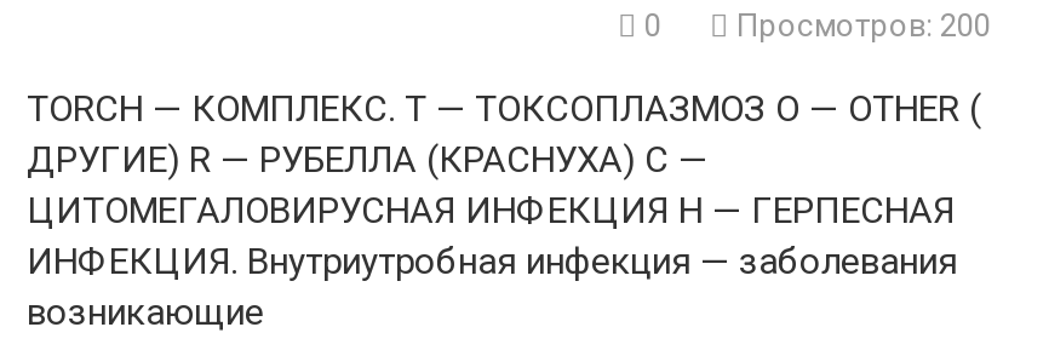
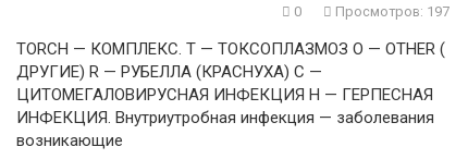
[637,7,991,44] 0 Просмотров: 200 -> [291,3,449,20] 0 Просмотров: 197

